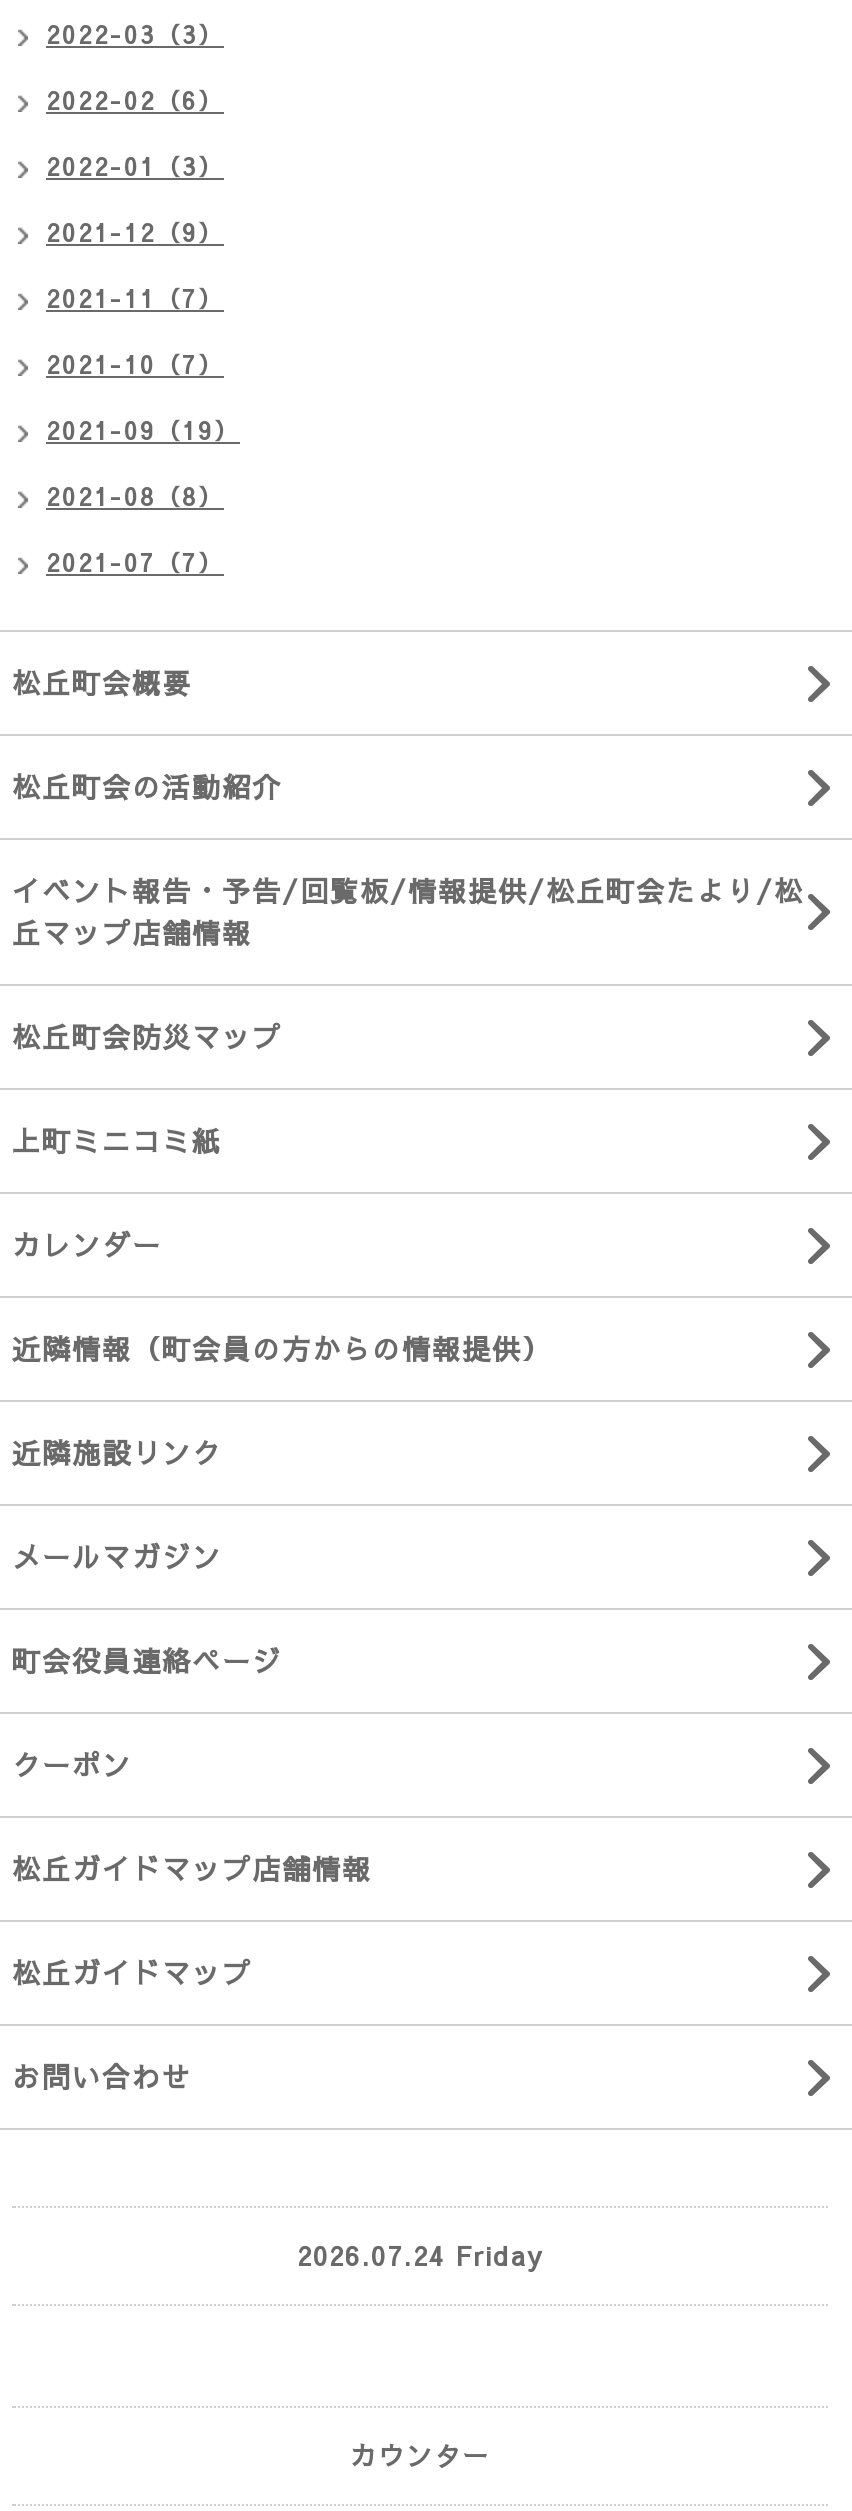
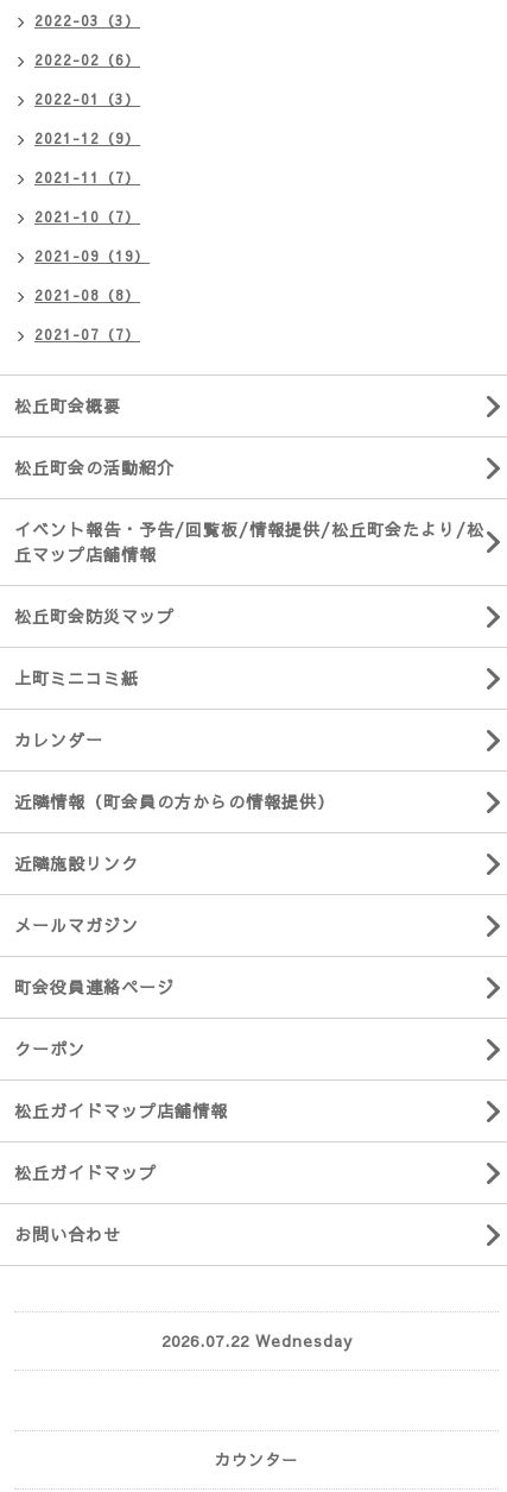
[297,2237,543,2273] 2026.07.24 Friday -> [161,1330,352,1351] 2026.07.22 Wednesday

